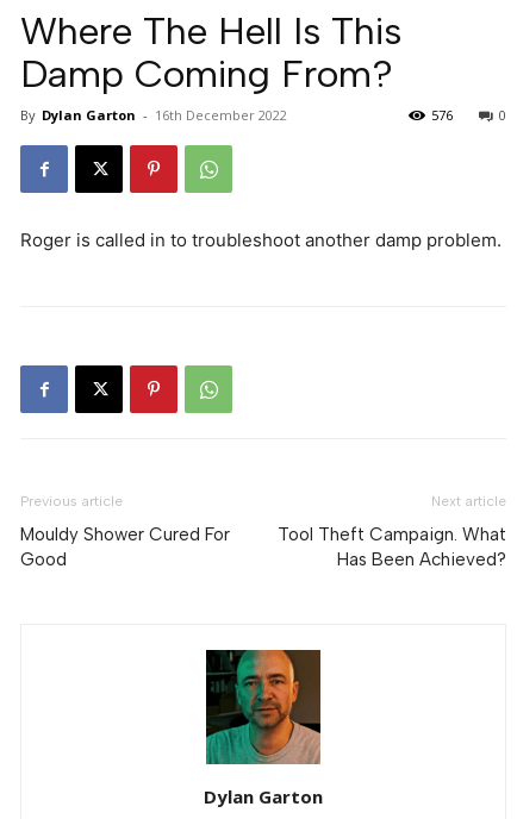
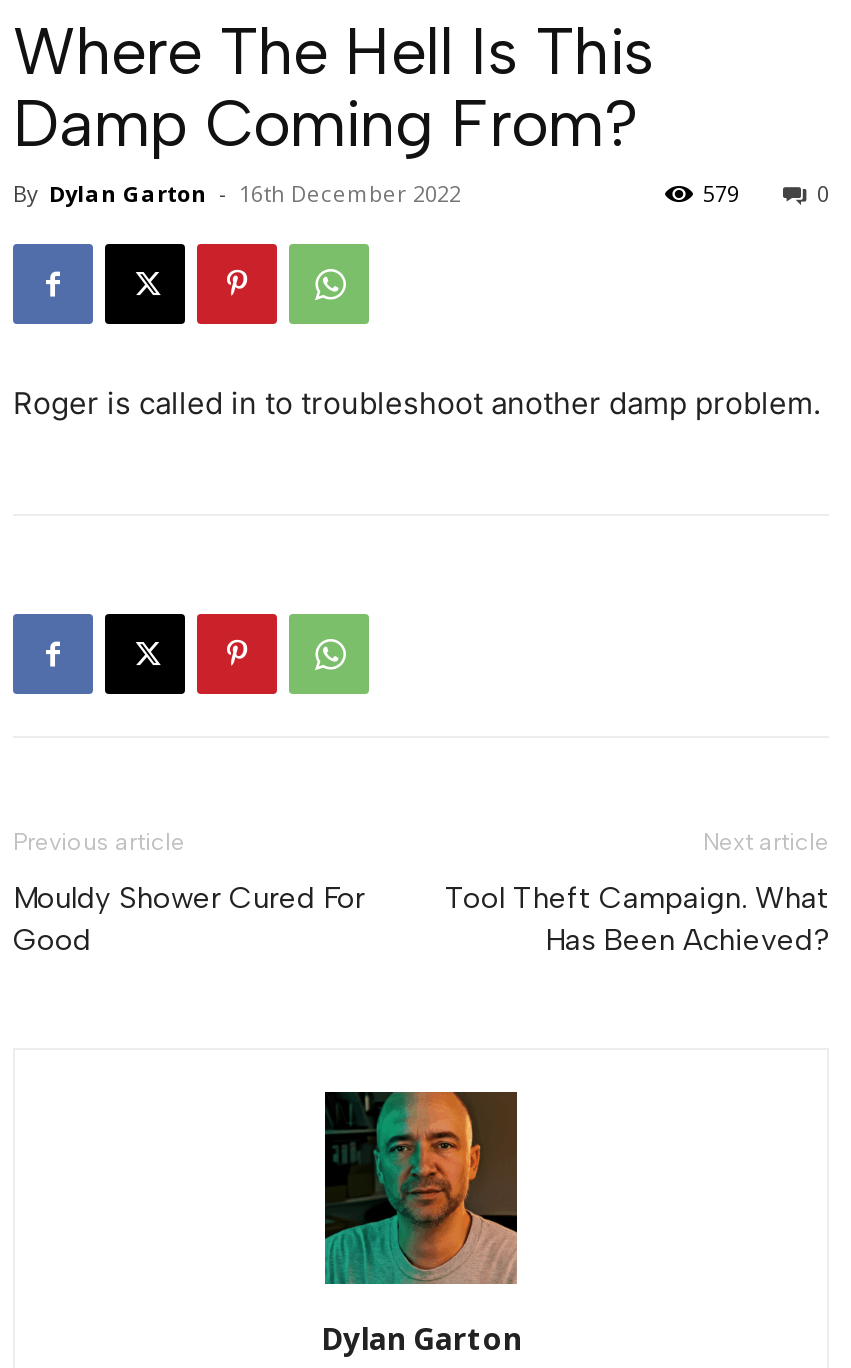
[431,106,453,124] 576 -> [703,178,739,208] 579

